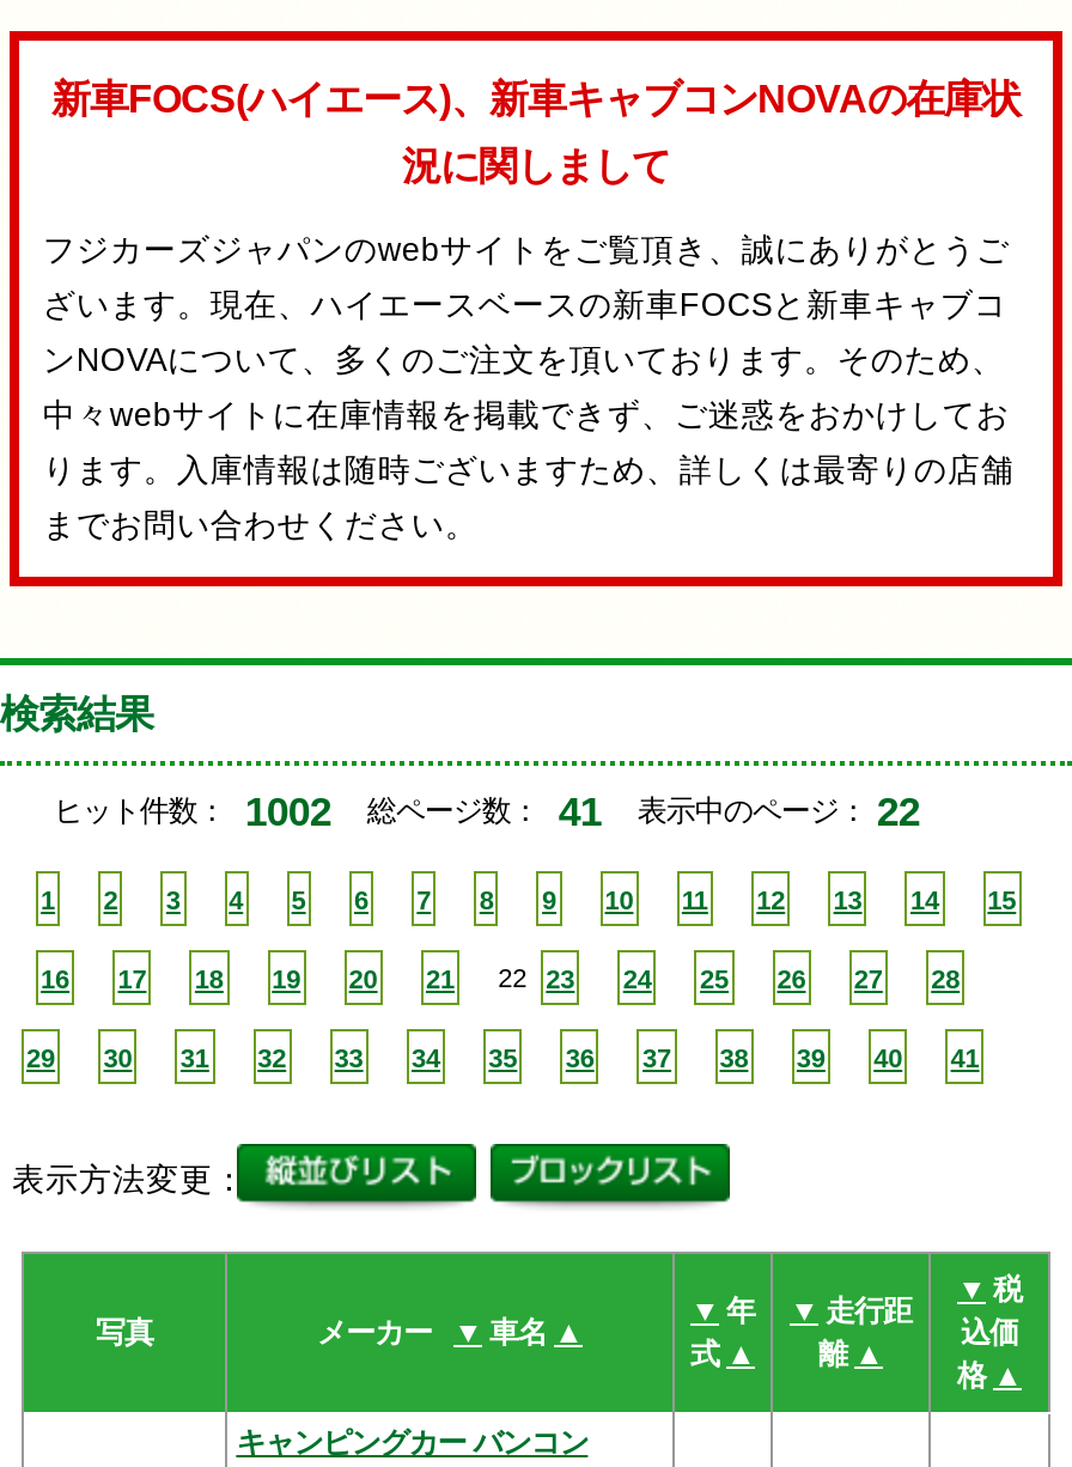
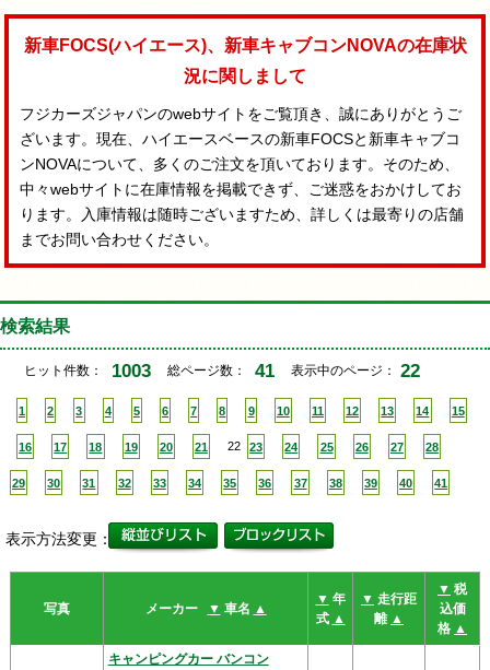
[54,787,920,835] ヒット件数： 1002 総ページ数： 41 表示中のページ： 22 -> [24,360,420,381] ヒット件数： 1003 総ページ数： 41 表示中のページ： 22

